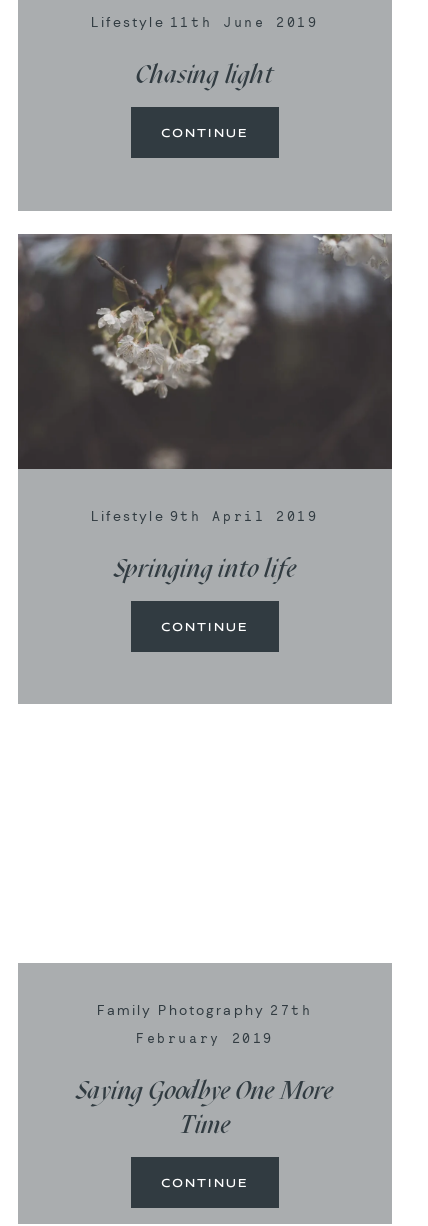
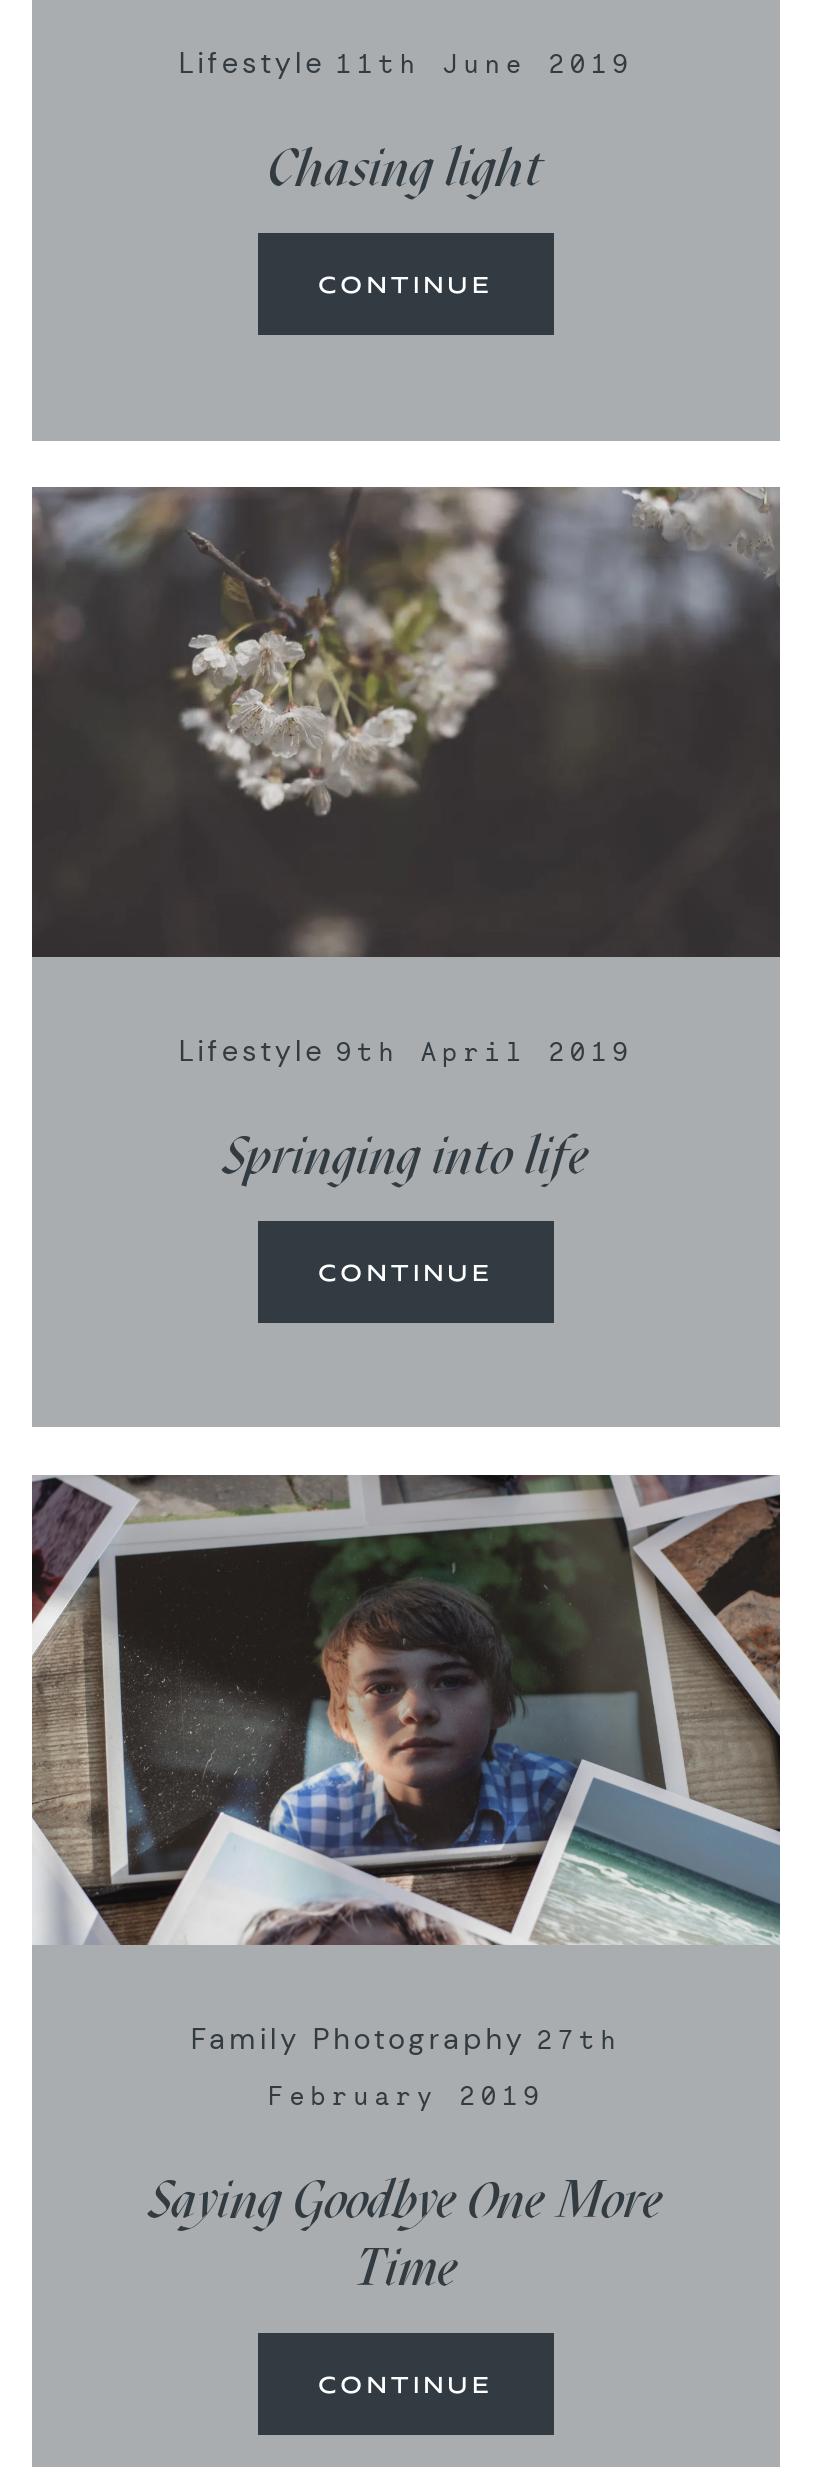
none -> [30,1473,782,1947] [image]

